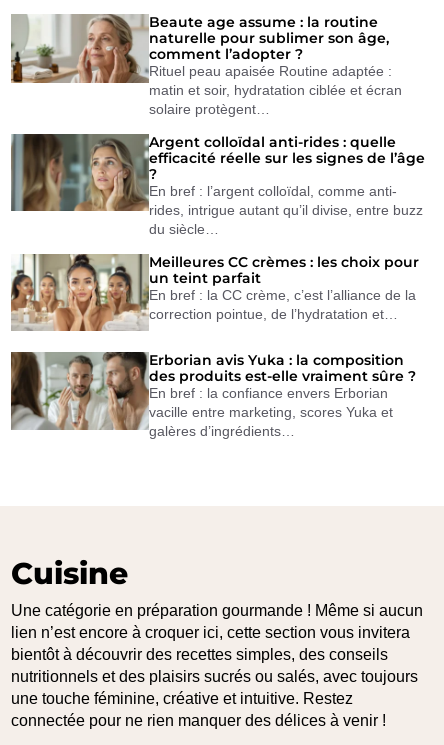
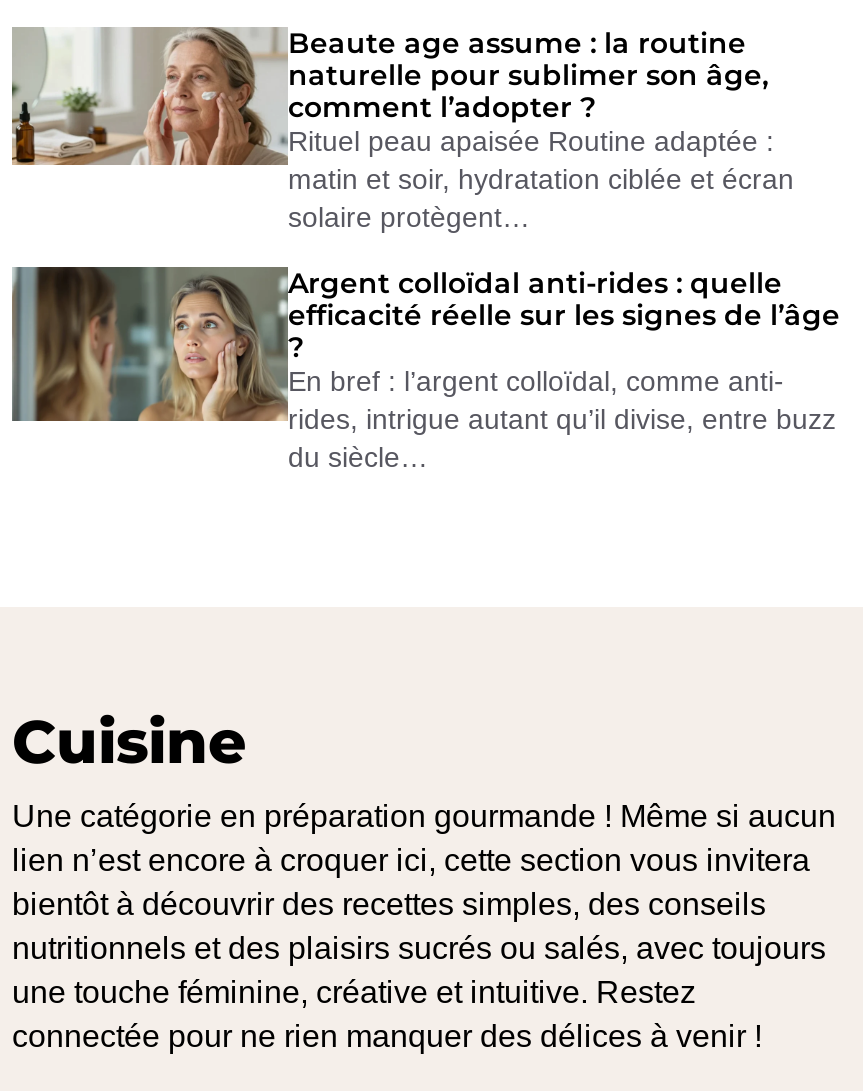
[10,253,419,439] [image] | Meilleures CC crèmes : les choix pour | un teint parfait | En bref : la CC crème, c’est l’alliance de la | correction pointue, de l’hydratation et… | Erborian avis Yuka : la composition | des produits est-elle vraiment sûre ? | En bref : la confiance envers Erborian | vacille entre marketing, scores Yuka et | galères d’ingrédients… -> none
[10,351,134,431] [image] -> none

